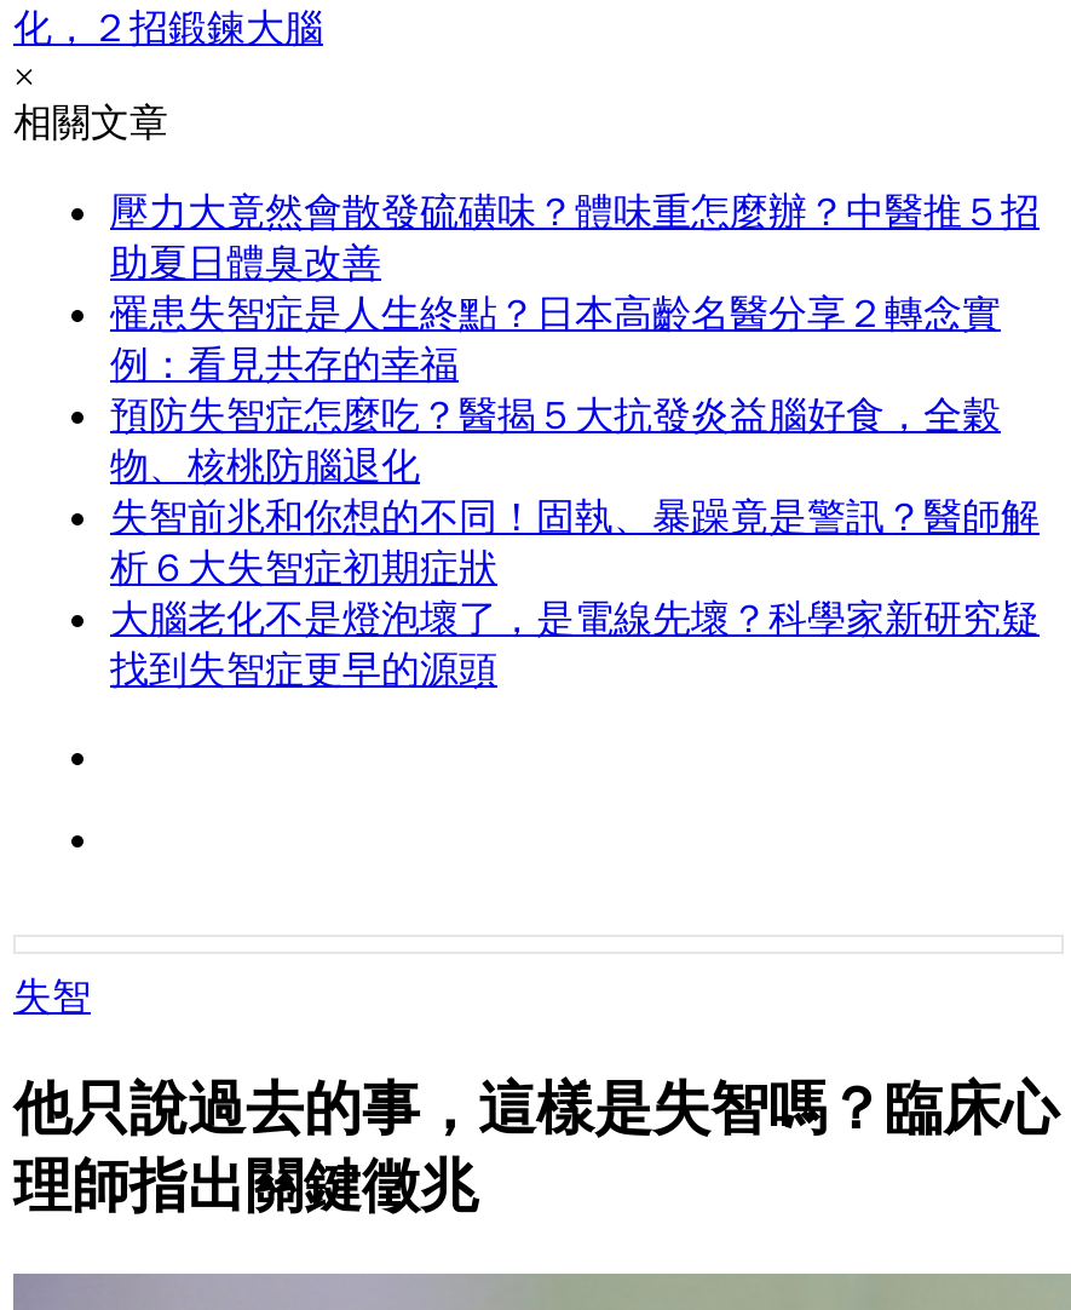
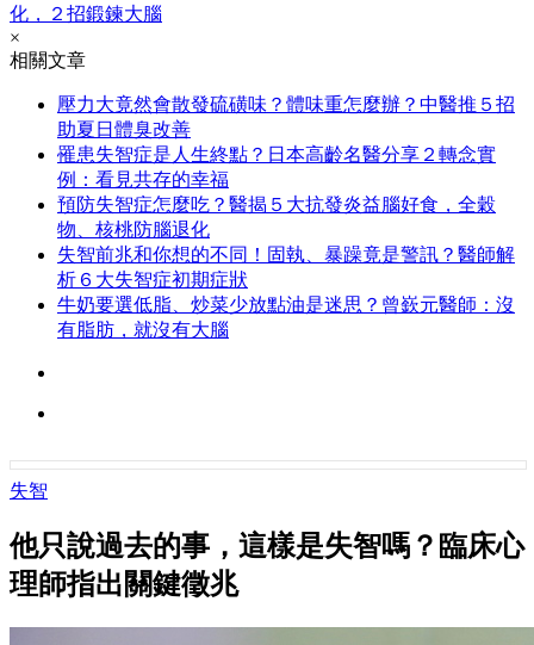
[110,597,1040,689] 大腦老化不是燈泡壞了，是電線先壞？科學家新研究疑 | 找到失智症更早的源頭 -> [57,294,515,339] 牛奶要選低脂、炒菜少放點油是迷思？曾嶔元醫師：沒 | 有脂肪，就沒有大腦

